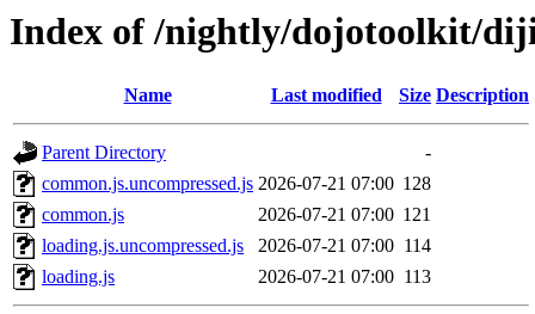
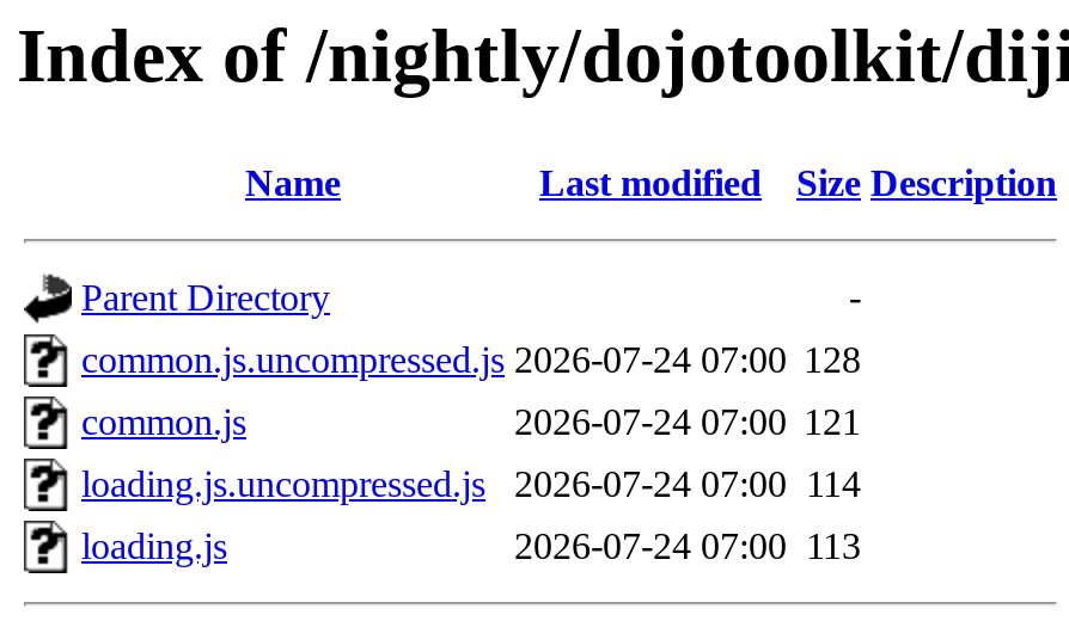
[42,174,431,194] common.js.uncompressed.js 2026-07-21 07:00 128 -> [81,340,861,381] common.js.uncompressed.js 2026-07-24 07:00 128
[258,205,431,225] 2026-07-21 07:00 121 -> [514,402,861,443] 2026-07-24 07:00 121
[42,236,431,256] loading.js.uncompressed.js 2026-07-21 07:00 114 -> [81,464,861,505] loading.js.uncompressed.js 2026-07-24 07:00 114
[258,267,431,287] 2026-07-21 07:00 113 -> [514,526,861,567] 2026-07-24 07:00 113

